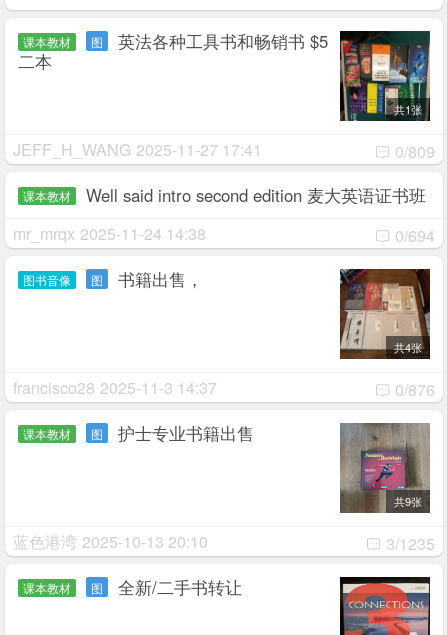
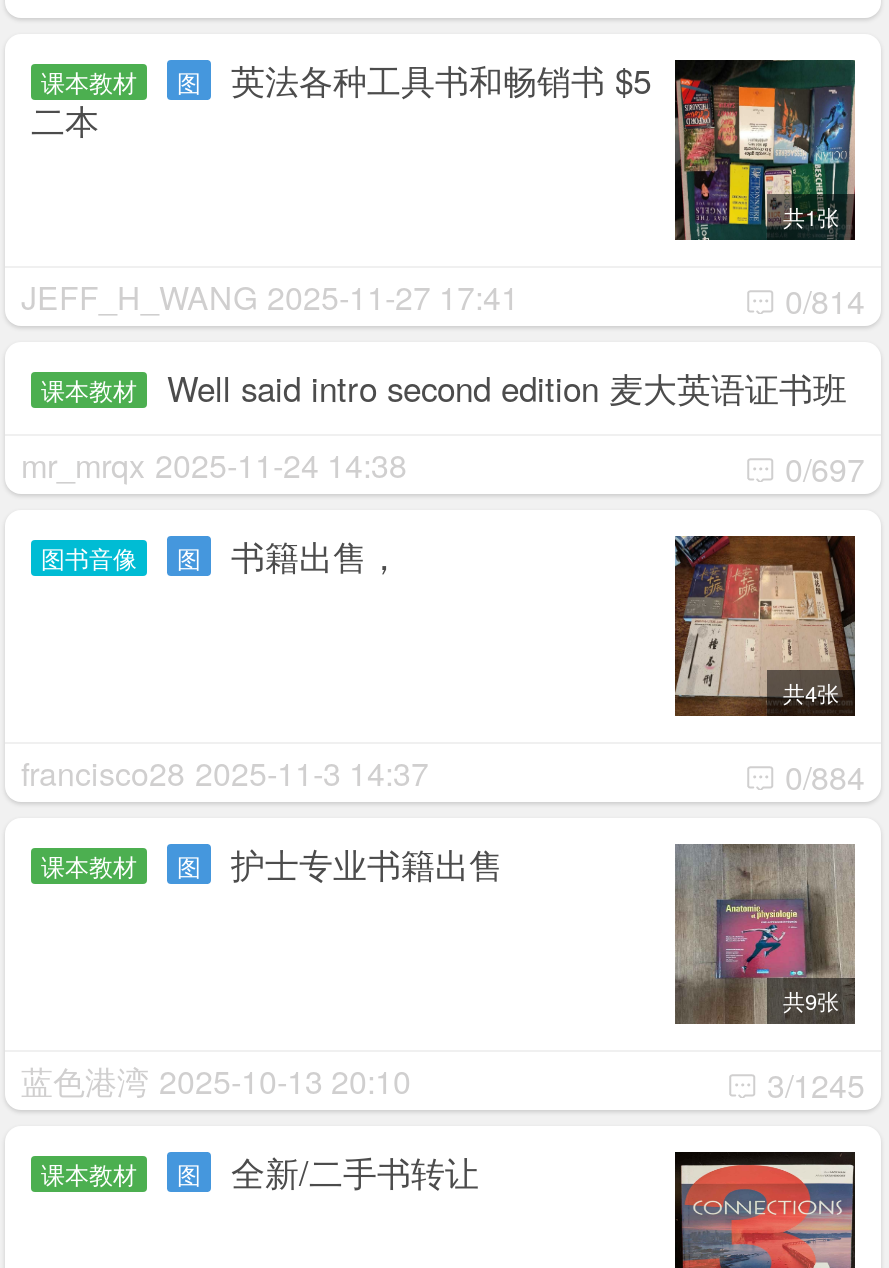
[391,140,435,163] 0/809 -> [777,278,865,324] 0/814
[391,224,435,247] 0/694 -> [777,446,865,492] 0/697
[391,378,435,401] 0/876 -> [777,754,865,800] 0/884
[382,532,435,555] 3/1235 -> [759,1062,865,1108] 3/1245

